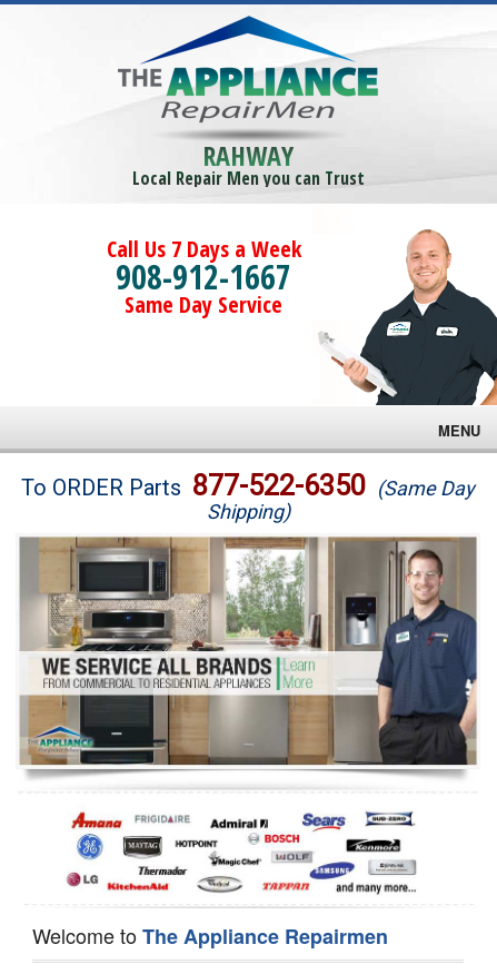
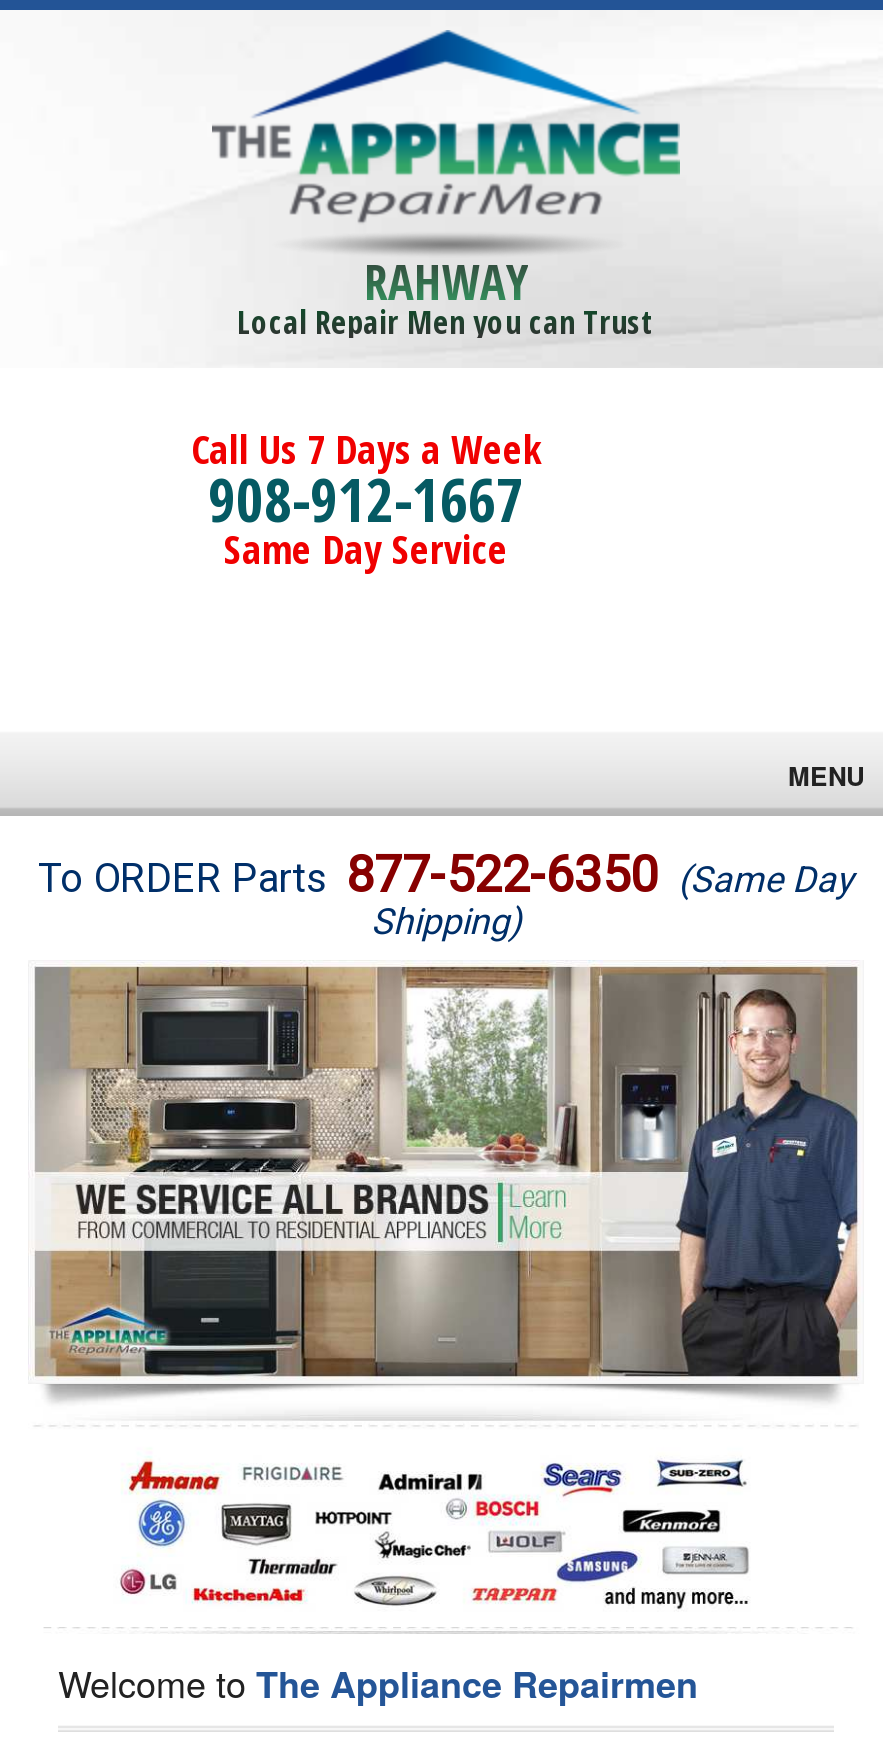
[319,228,494,406] [image] -> none

